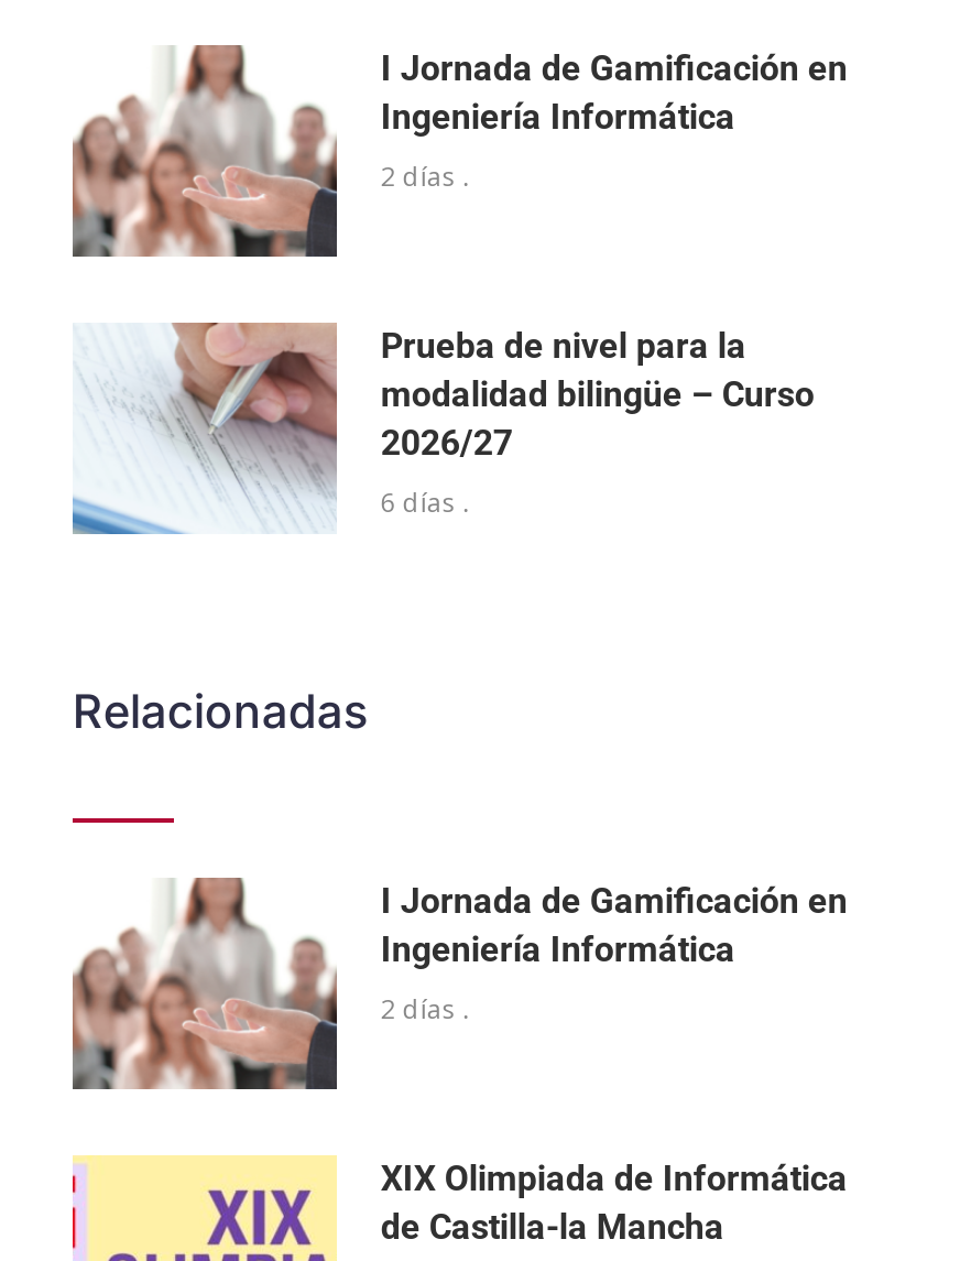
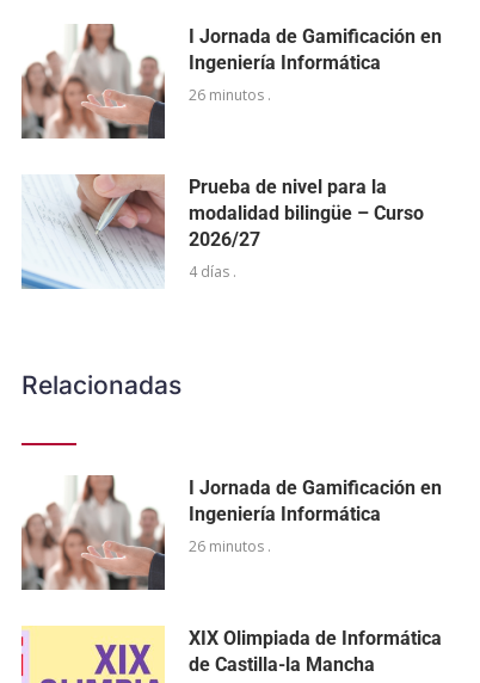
[381,157,469,195] 2 días . -> [189,85,271,105] 26 minutos .
[381,483,469,521] 6 días . -> [189,261,236,282] 4 días .
[381,990,469,1028] 2 días . -> [189,536,271,556] 26 minutos .

